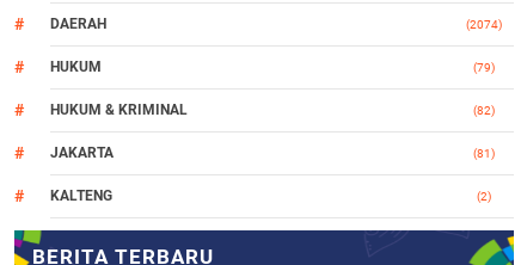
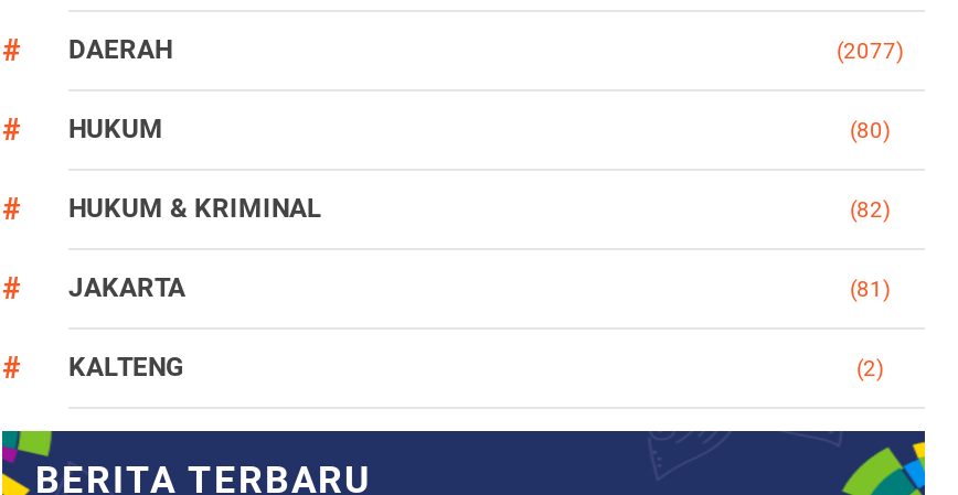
[466,18,502,32] (2074) -> [837,39,903,64] (2077)
[473,61,495,74] (79) -> [850,119,890,143] (80)

